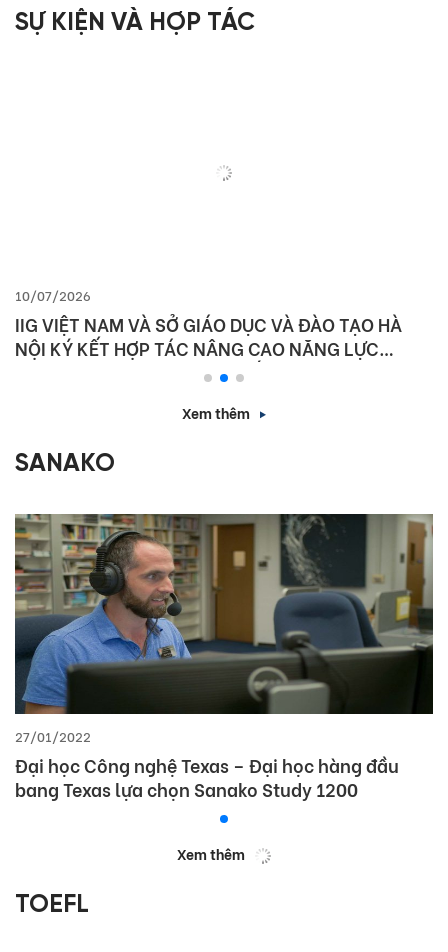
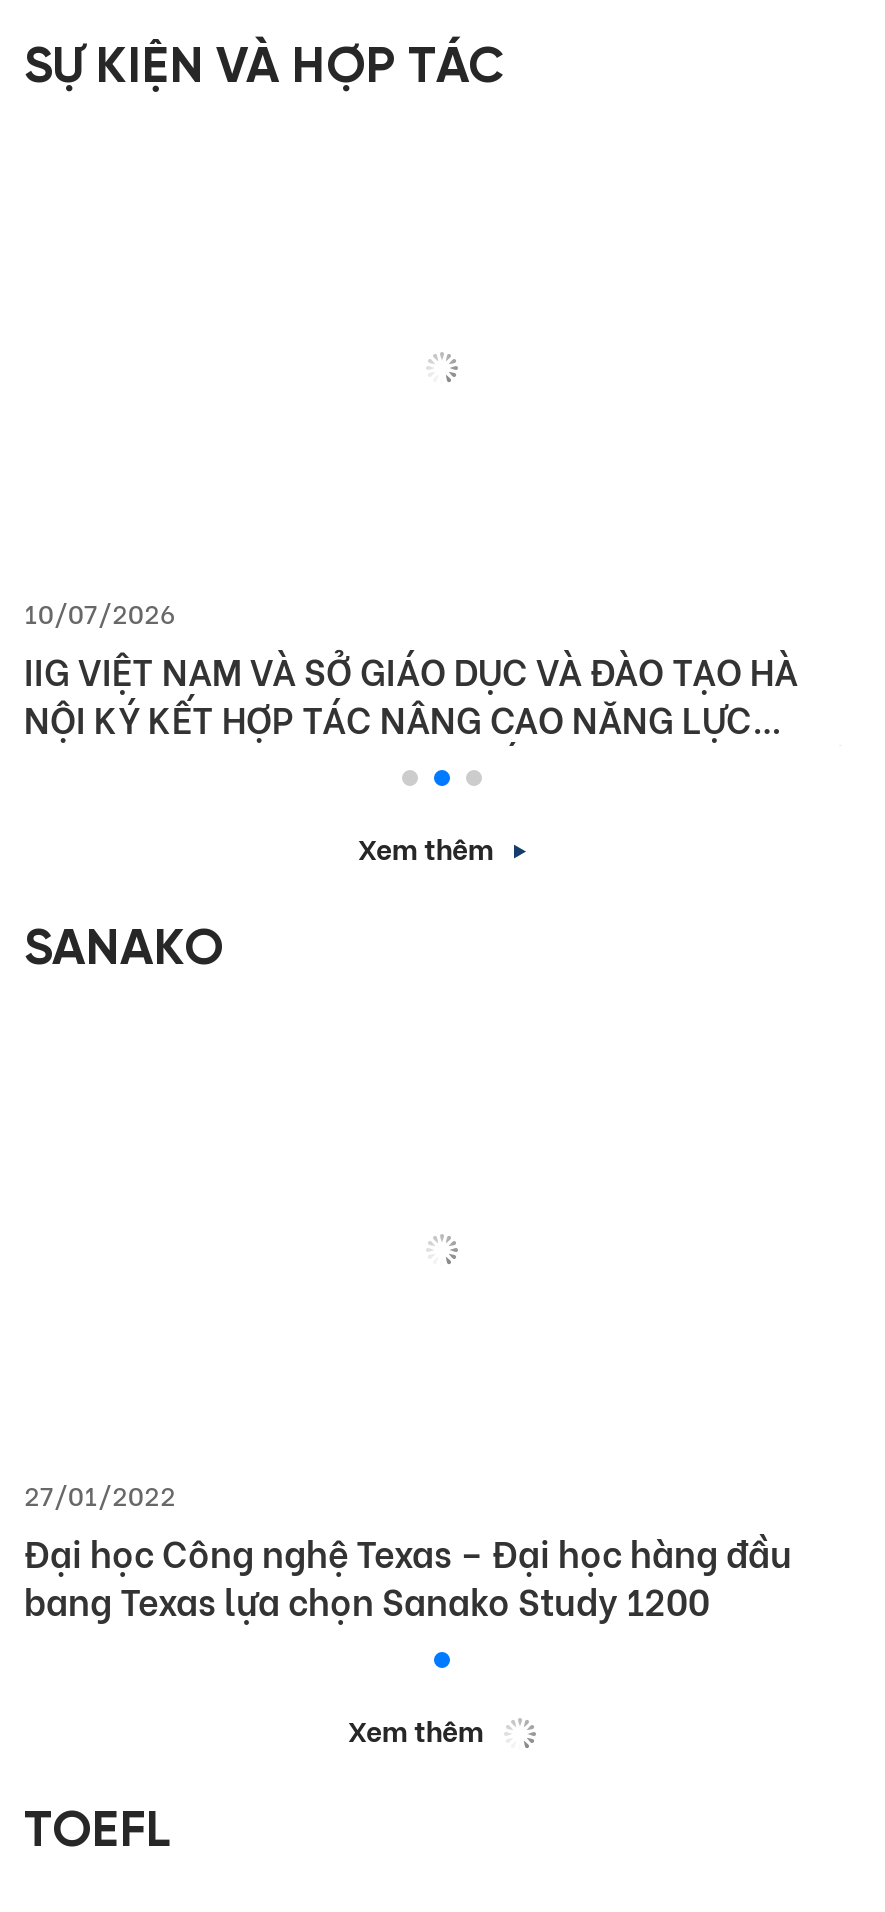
[14,513,434,715] [image] -> none

